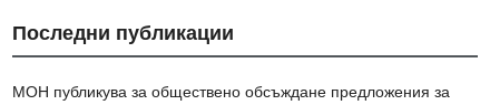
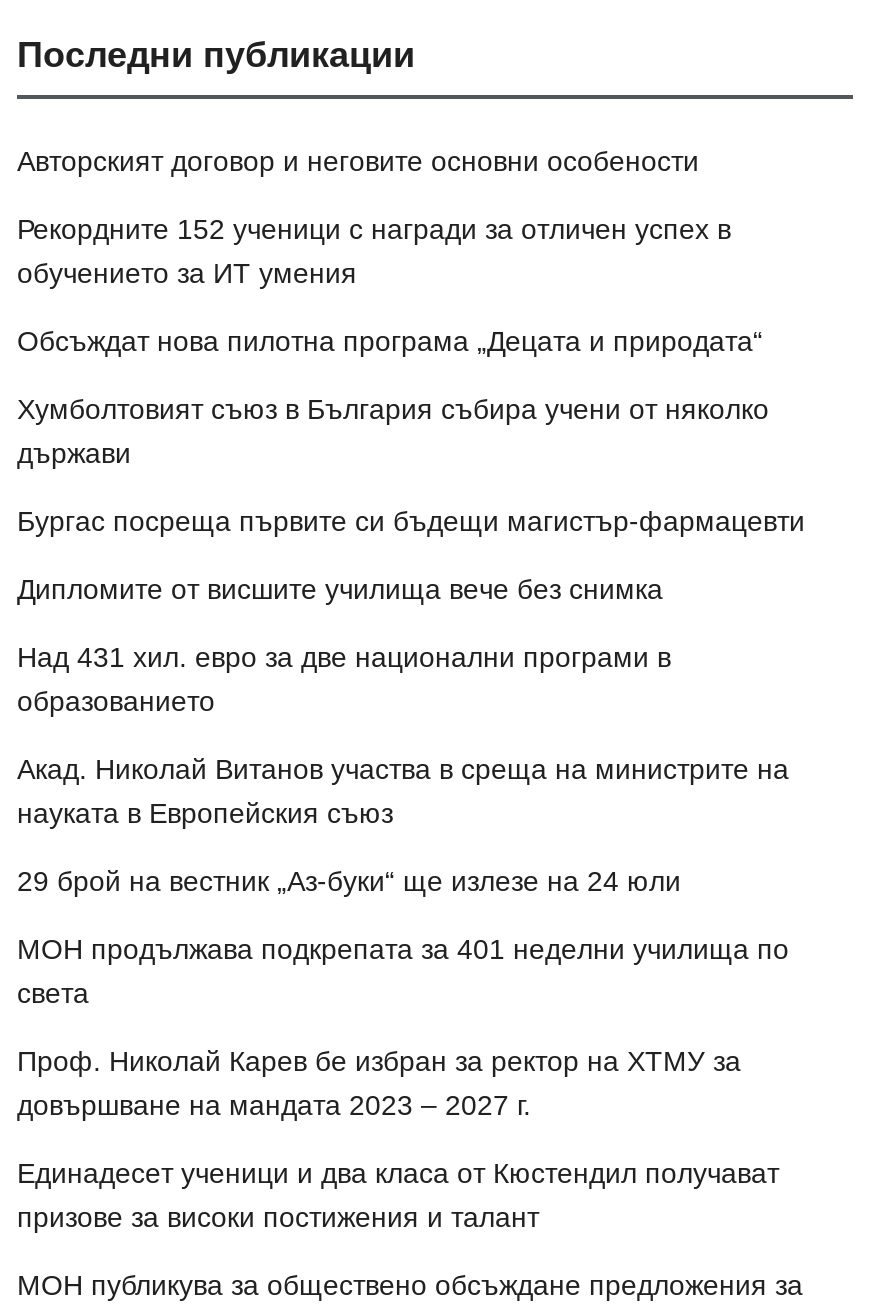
none -> [17,145,805,1233] Авторският договор и неговите основни особености | Рекордните 152 ученици с награди за отличен успех в | обучението за ИТ умения | Обсъждат нова пилотна програма „Децата и природата“ | Хумболтовият съюз в България събира учени от няколко | държави | Бургас посреща първите си бъдещи магистър-фармацевти | Дипломите от висшите училища вече без снимка | Над 431 хил. евро за две национални програми в | образованието | Акад. Николай Витанов участва в среща на министрите на | науката в Европейския съюз | 29 брой на вестник „Аз-буки“ ще излезе на 24 юли | МОН продължава подкрепата за 401 неделни училища по | света | Проф. Николай Карев бе избран за ректор на ХТМУ за | довършване на мандата 2023 – 2027 г. | Единадесет ученици и два класа от Кюстендил получават | призове за високи постижения и талант

